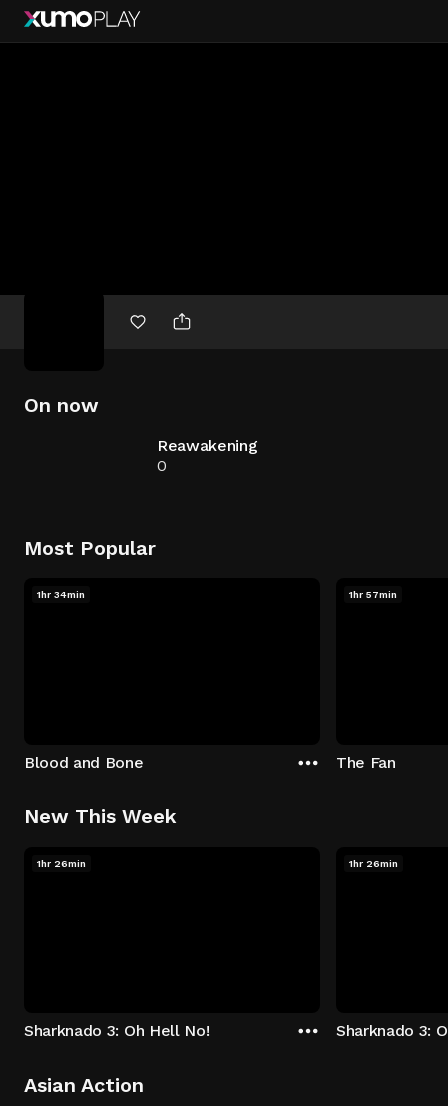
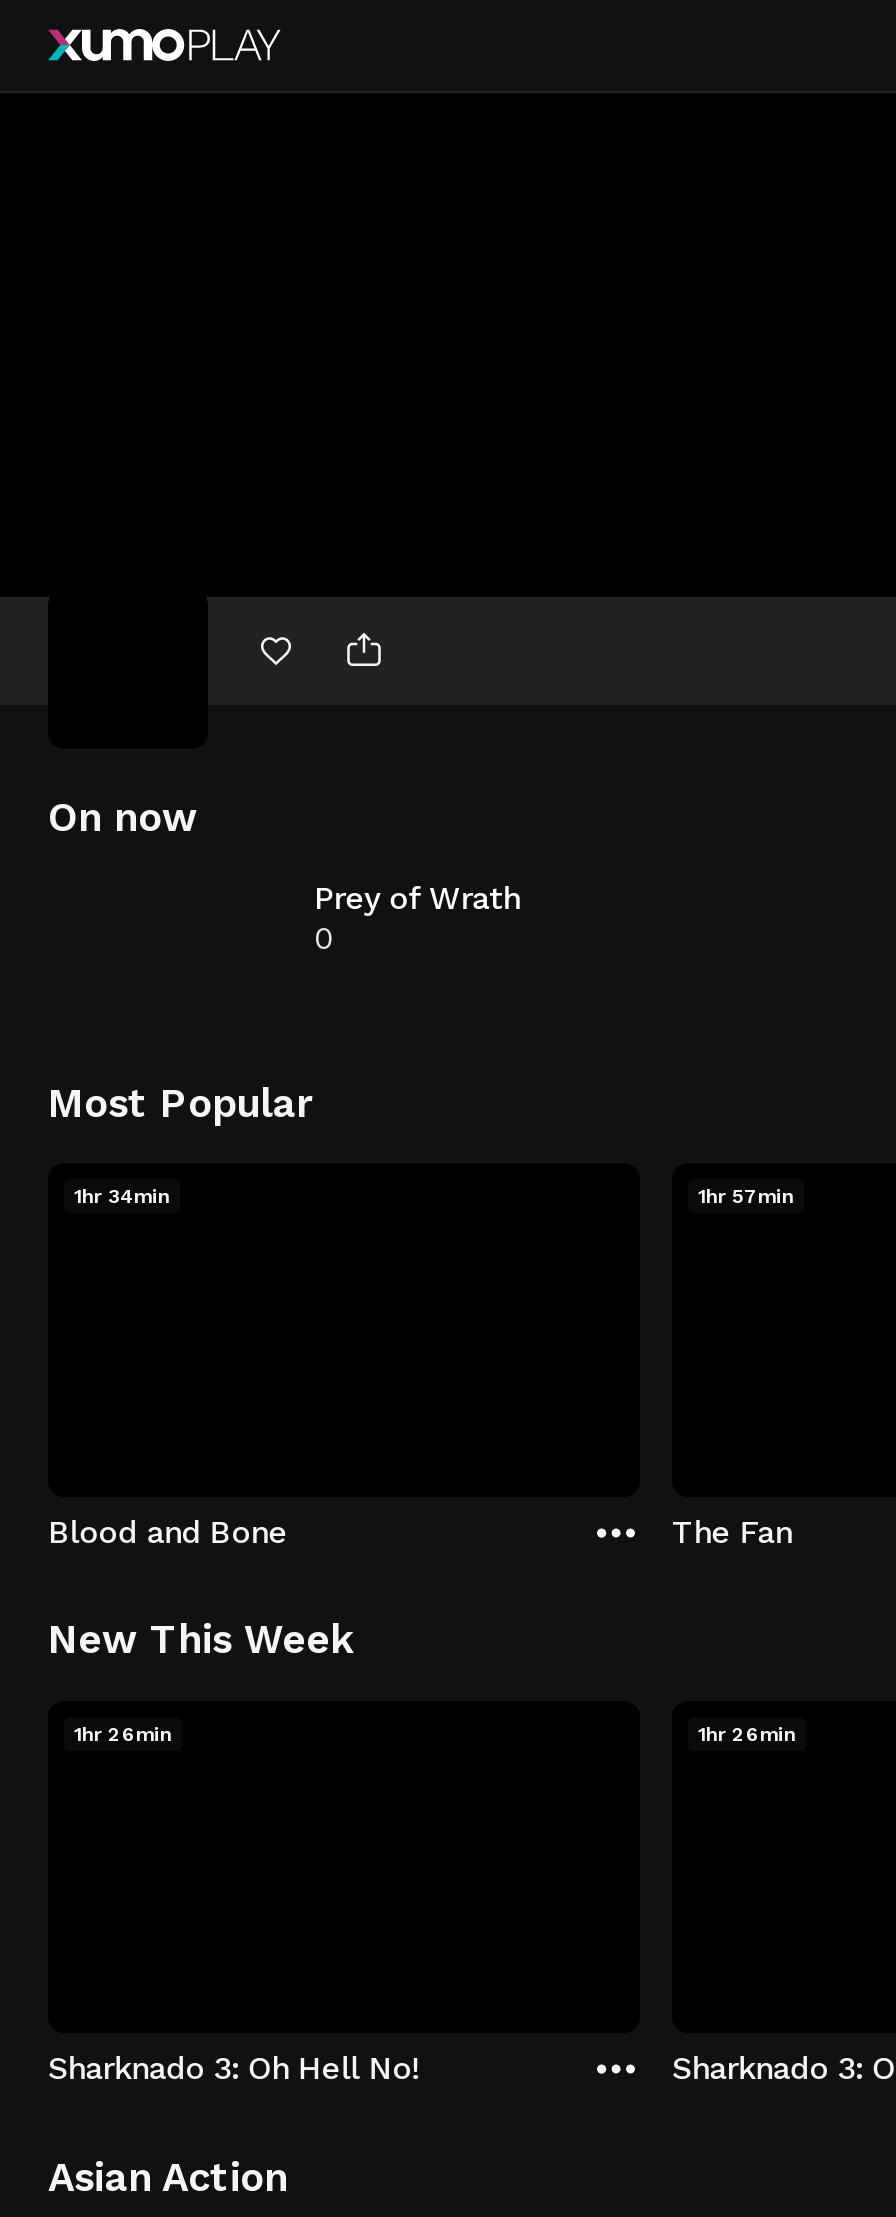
[157,436,257,455] Reawakening -> [314,879,520,917] Prey of Wrath

